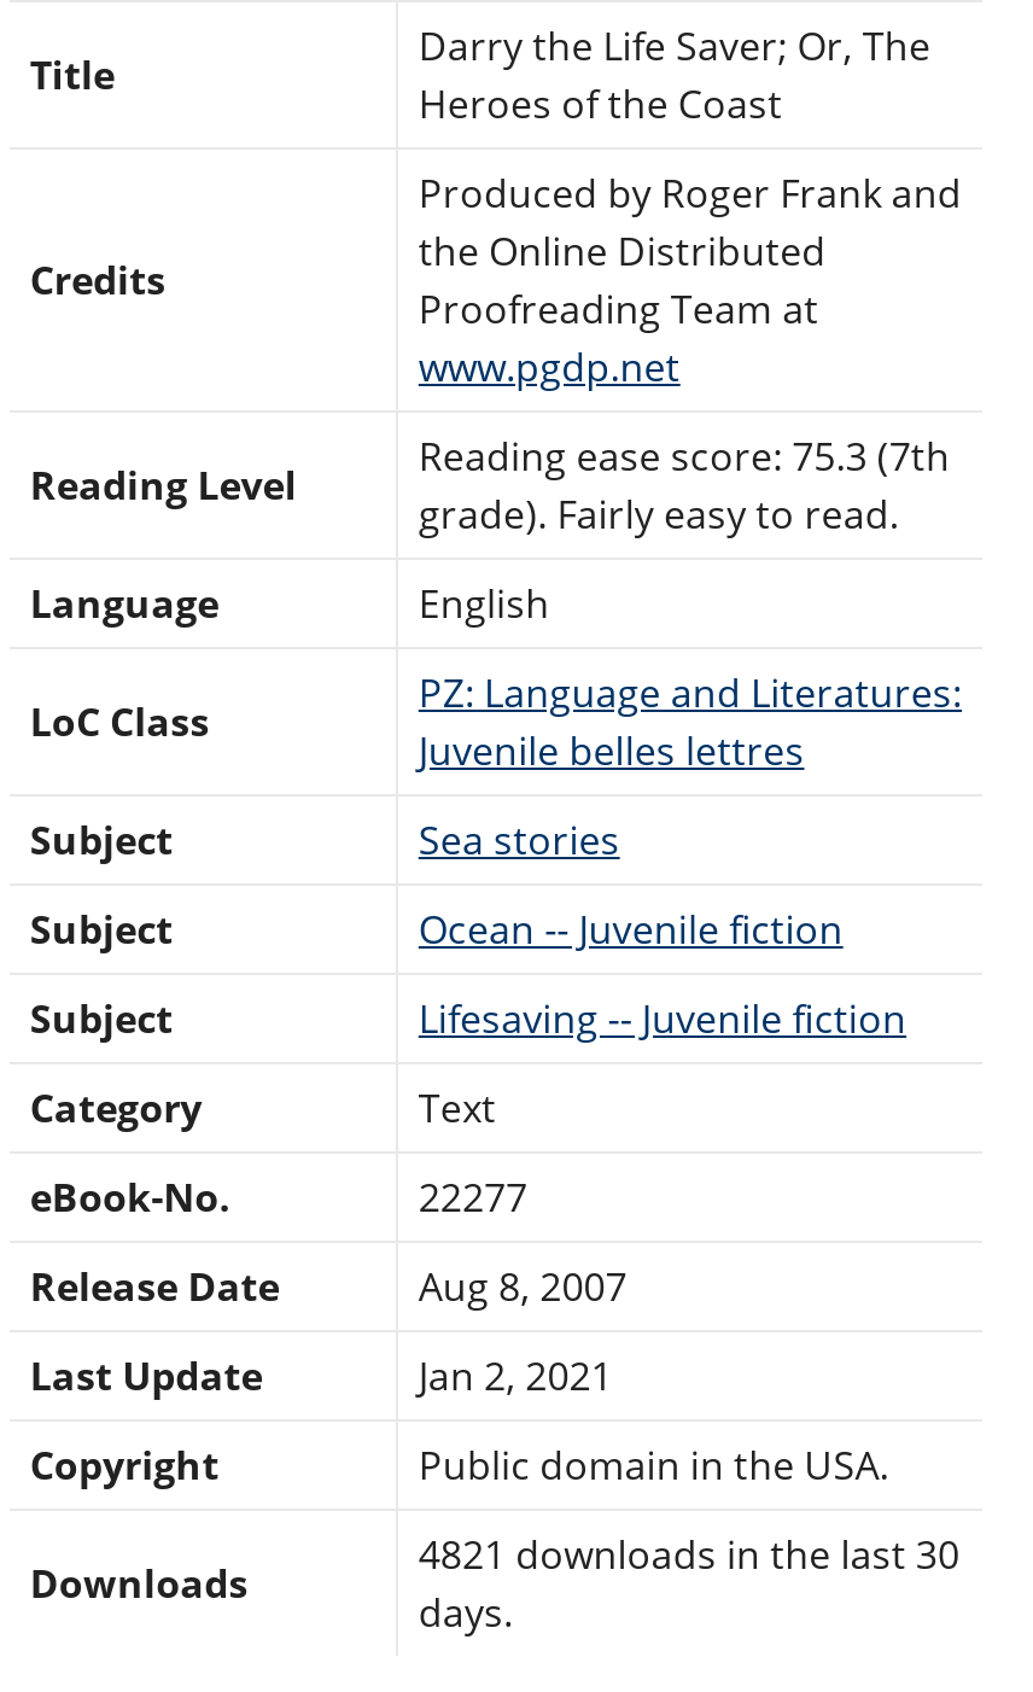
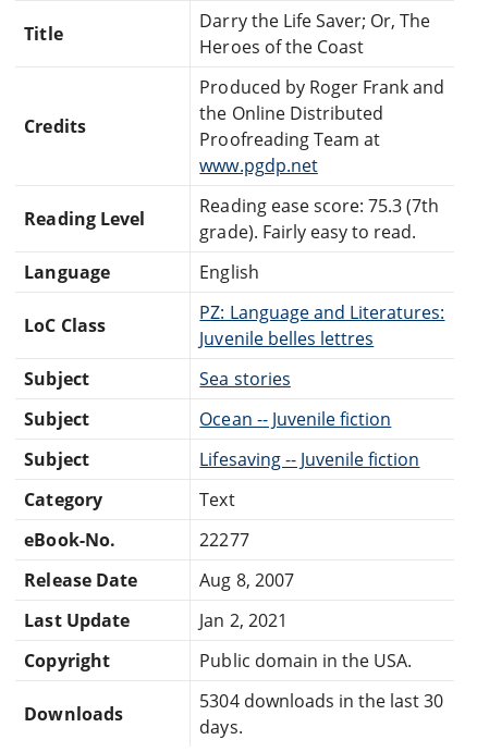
[419,1527,959,1580] 4821 downloads in the last 30 -> [200,688,444,712] 5304 downloads in the last 30

